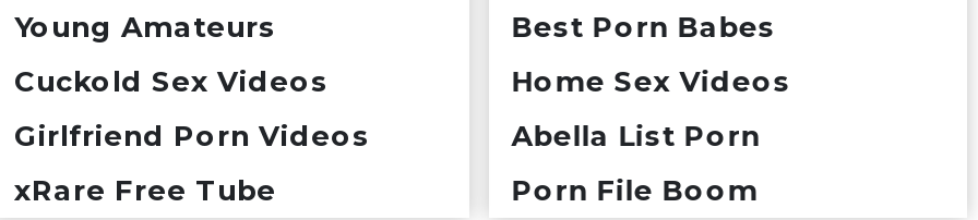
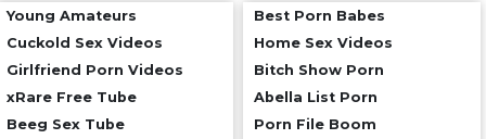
none -> [254,62,384,78] Bitch Show Porn
none -> [7,116,125,132] Beeg Sex Tube

